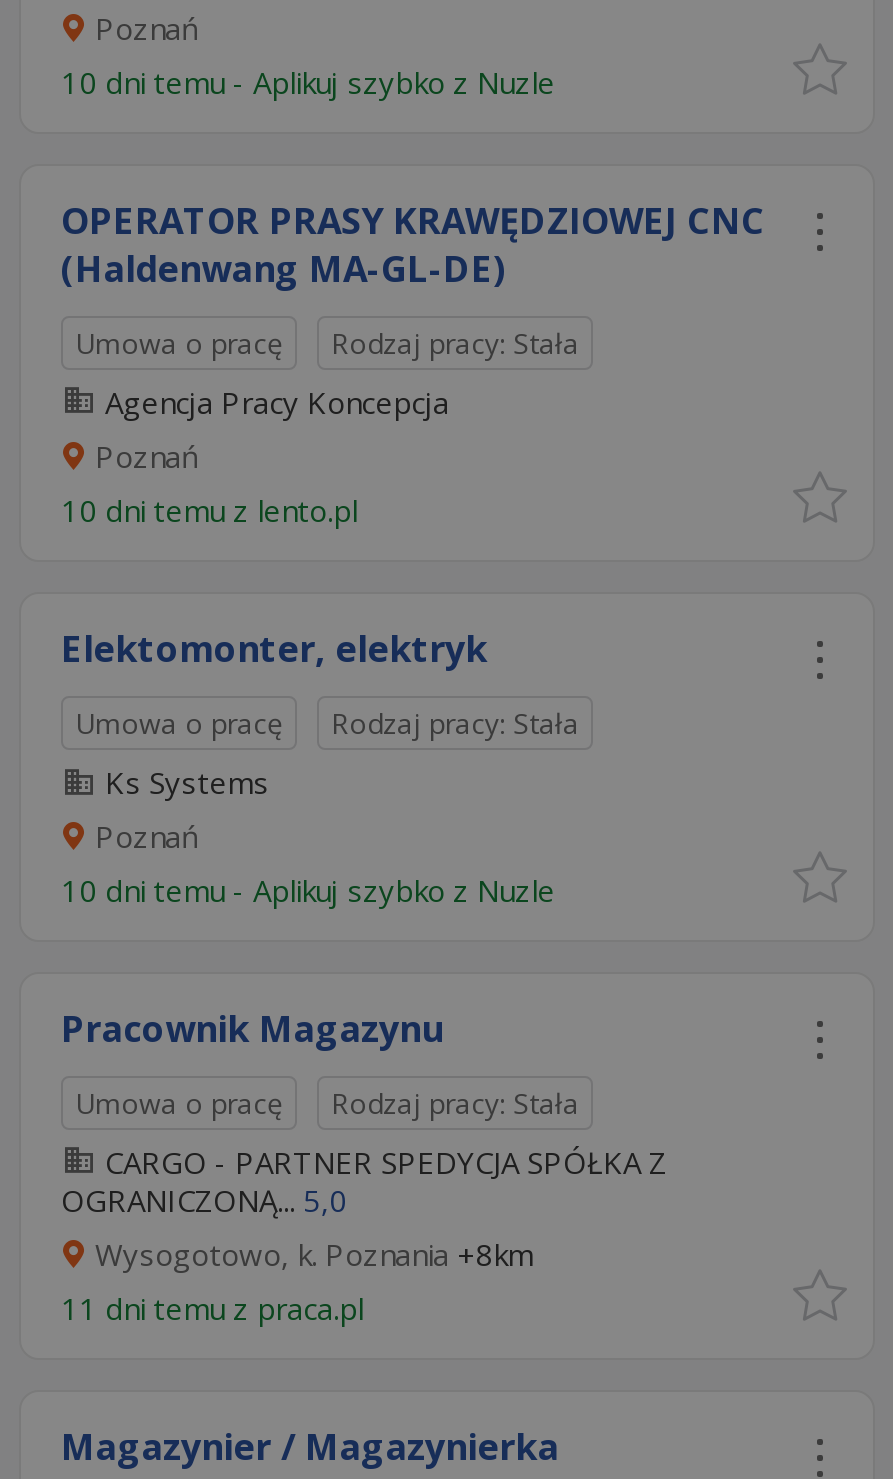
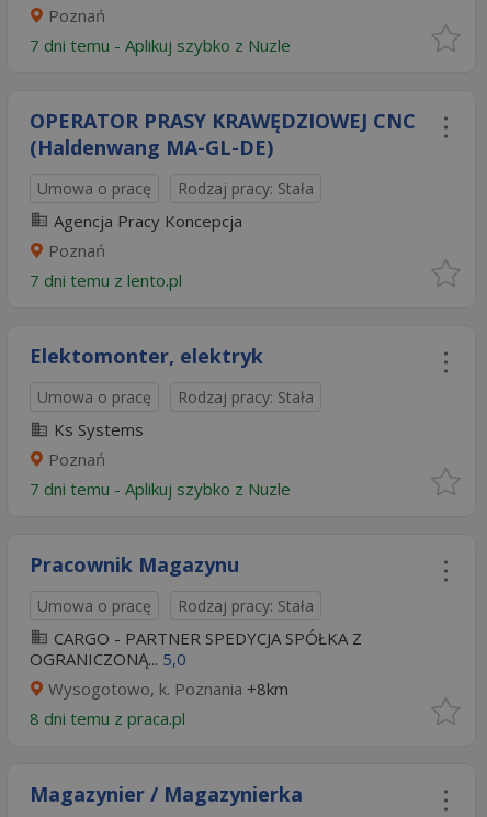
[61,62,571,102] 10 dni temu - Aplikuj szybko z Nuzle -> [30,34,299,56] 7 dni temu - Aplikuj szybko z Nuzle
[61,490,365,530] 10 dni temu z lento.pl -> [30,269,186,291] 7 dni temu z lento.pl
[61,870,571,910] 10 dni temu - Aplikuj szybko z Nuzle -> [30,478,299,500] 7 dni temu - Aplikuj szybko z Nuzle
[61,1288,371,1328] 11 dni temu z praca.pl -> [30,707,190,729] 8 dni temu z praca.pl

